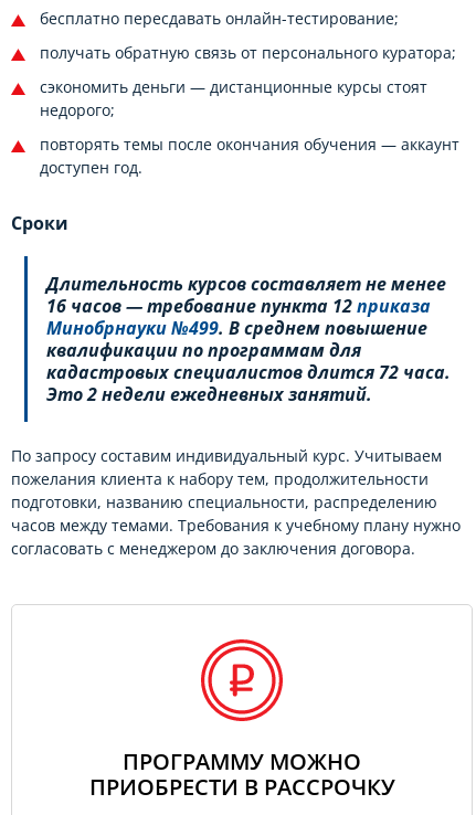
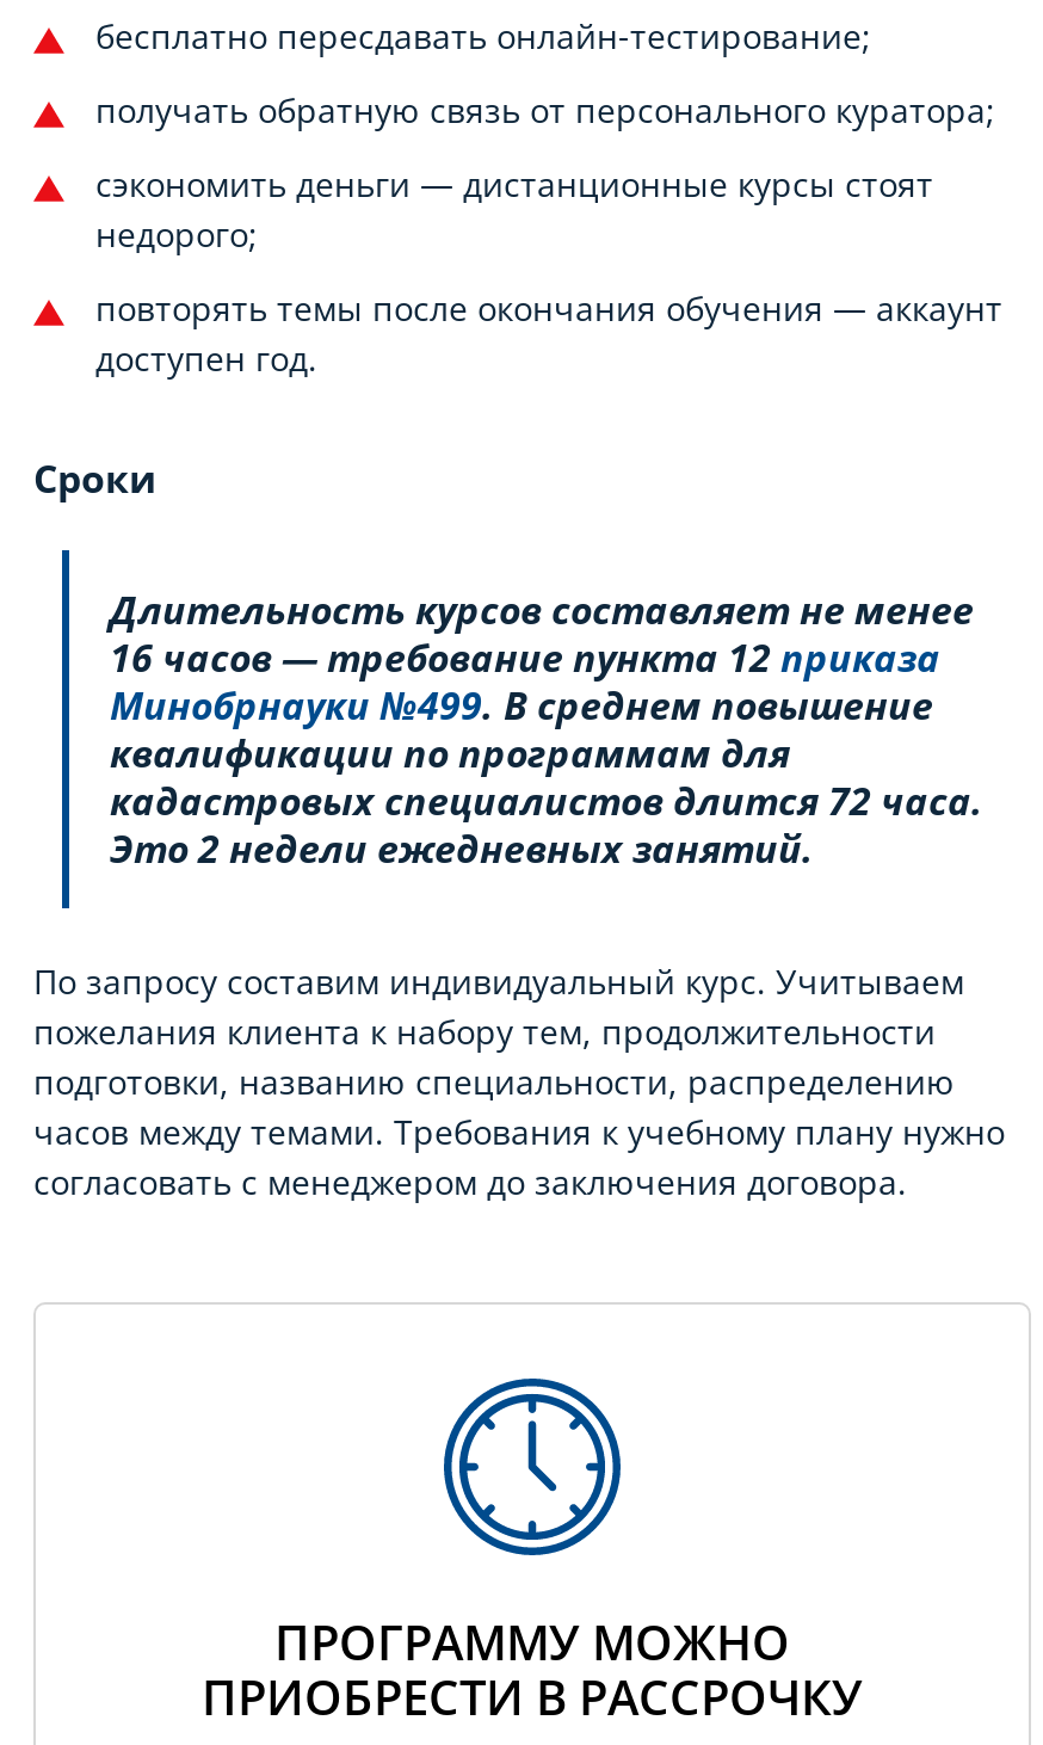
[200,638,284,722] [image] -> [442,1376,623,1558] [image]

